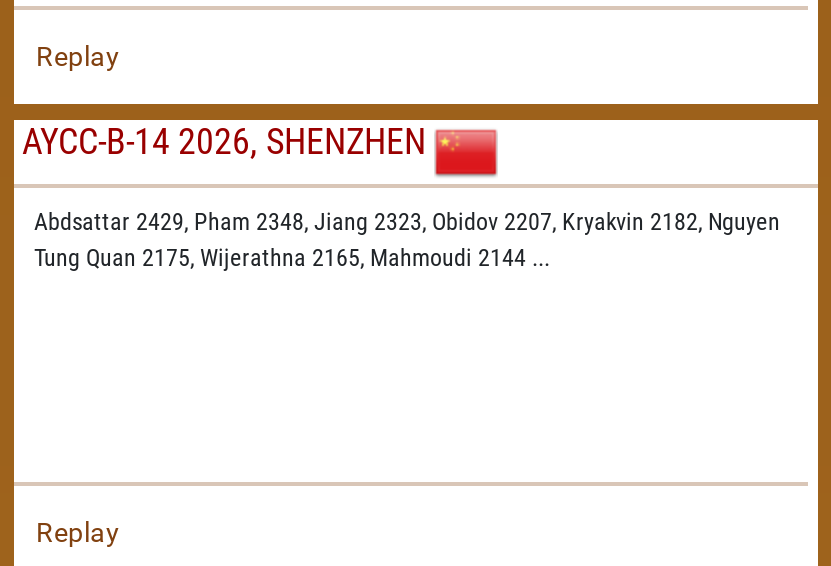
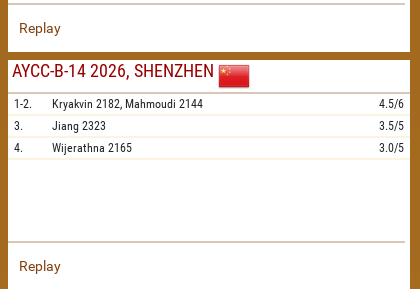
[34,208,780,272] Abdsattar 2429, Pham 2348, Jiang 2323, Obidov 2207, Kryakvin 2182, Nguyen | Tung Quan 2175, Wijerathna 2165, Mahmoudi 2144... -> [14,97,404,155] 1-2. | Kryakvin 2182, Mahmoudi 2144 | 4.5/6 | 3. | Jiang 2323 | 3.5/5 | 4. | Wijerathna 2165 | 3.0/5

